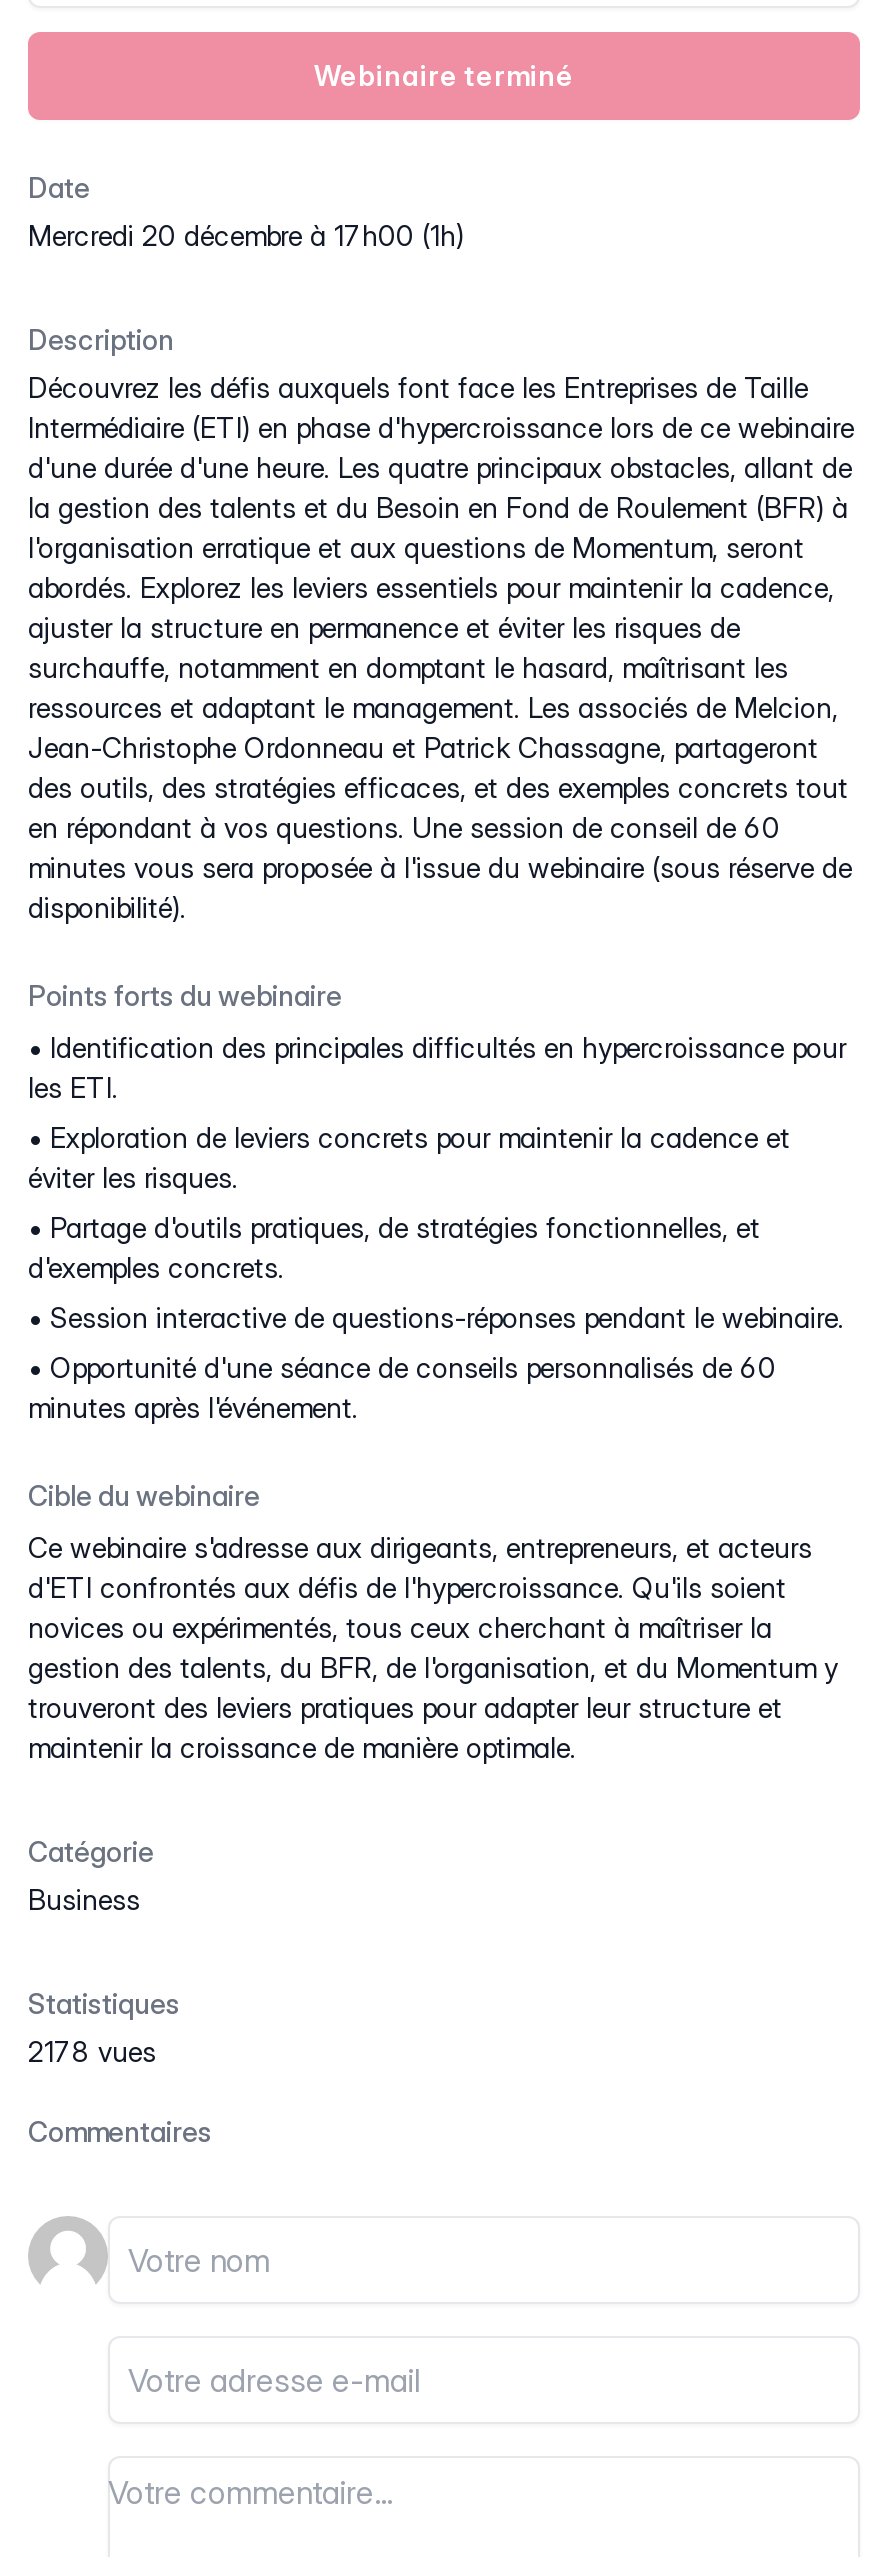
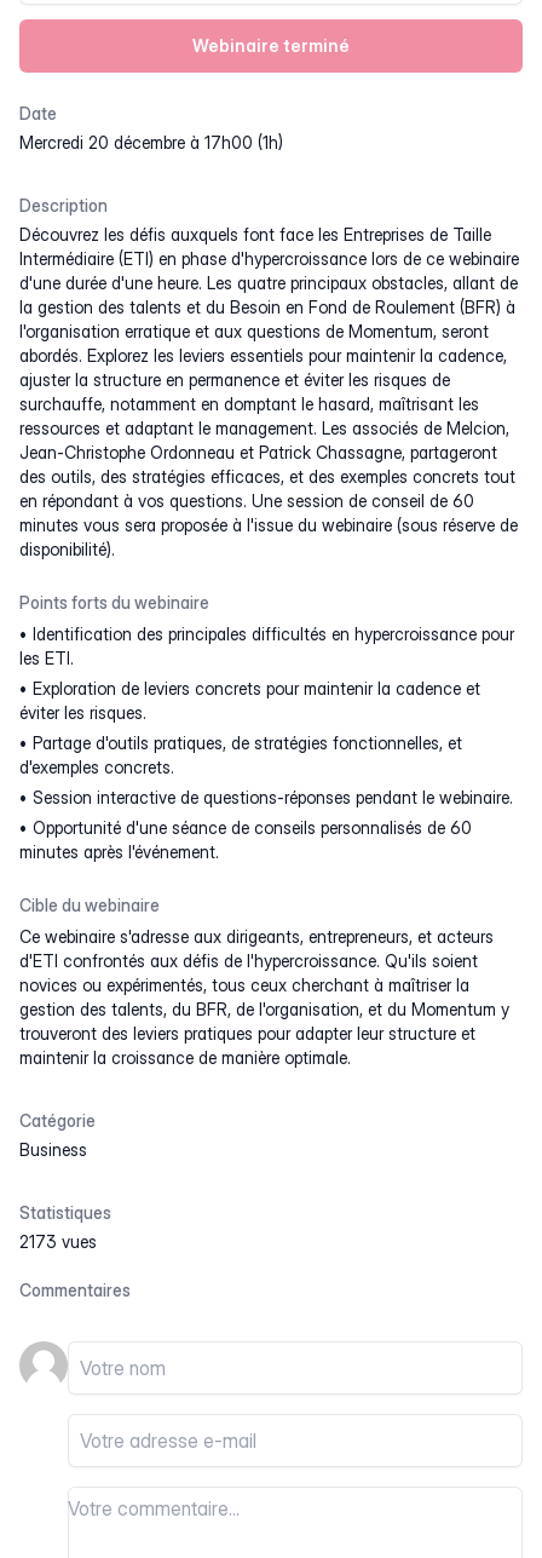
[28,2034,156,2068] 2178 vues -> [19,1231,97,1252] 2173 vues

